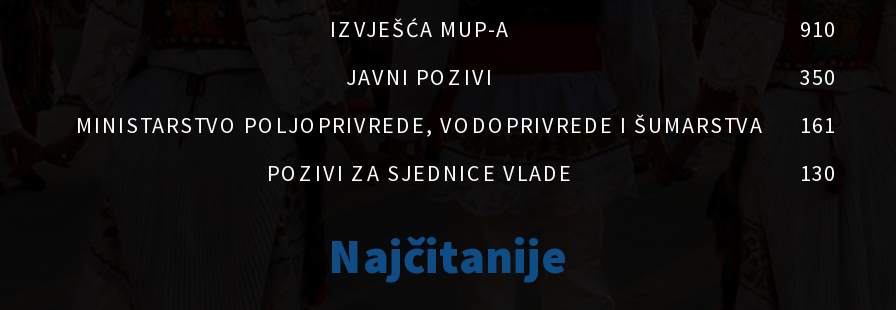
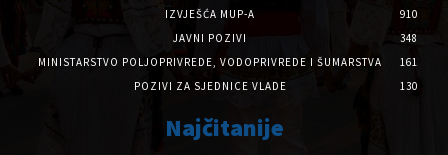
[800,62,836,90] 350 -> [400,31,418,45] 348

